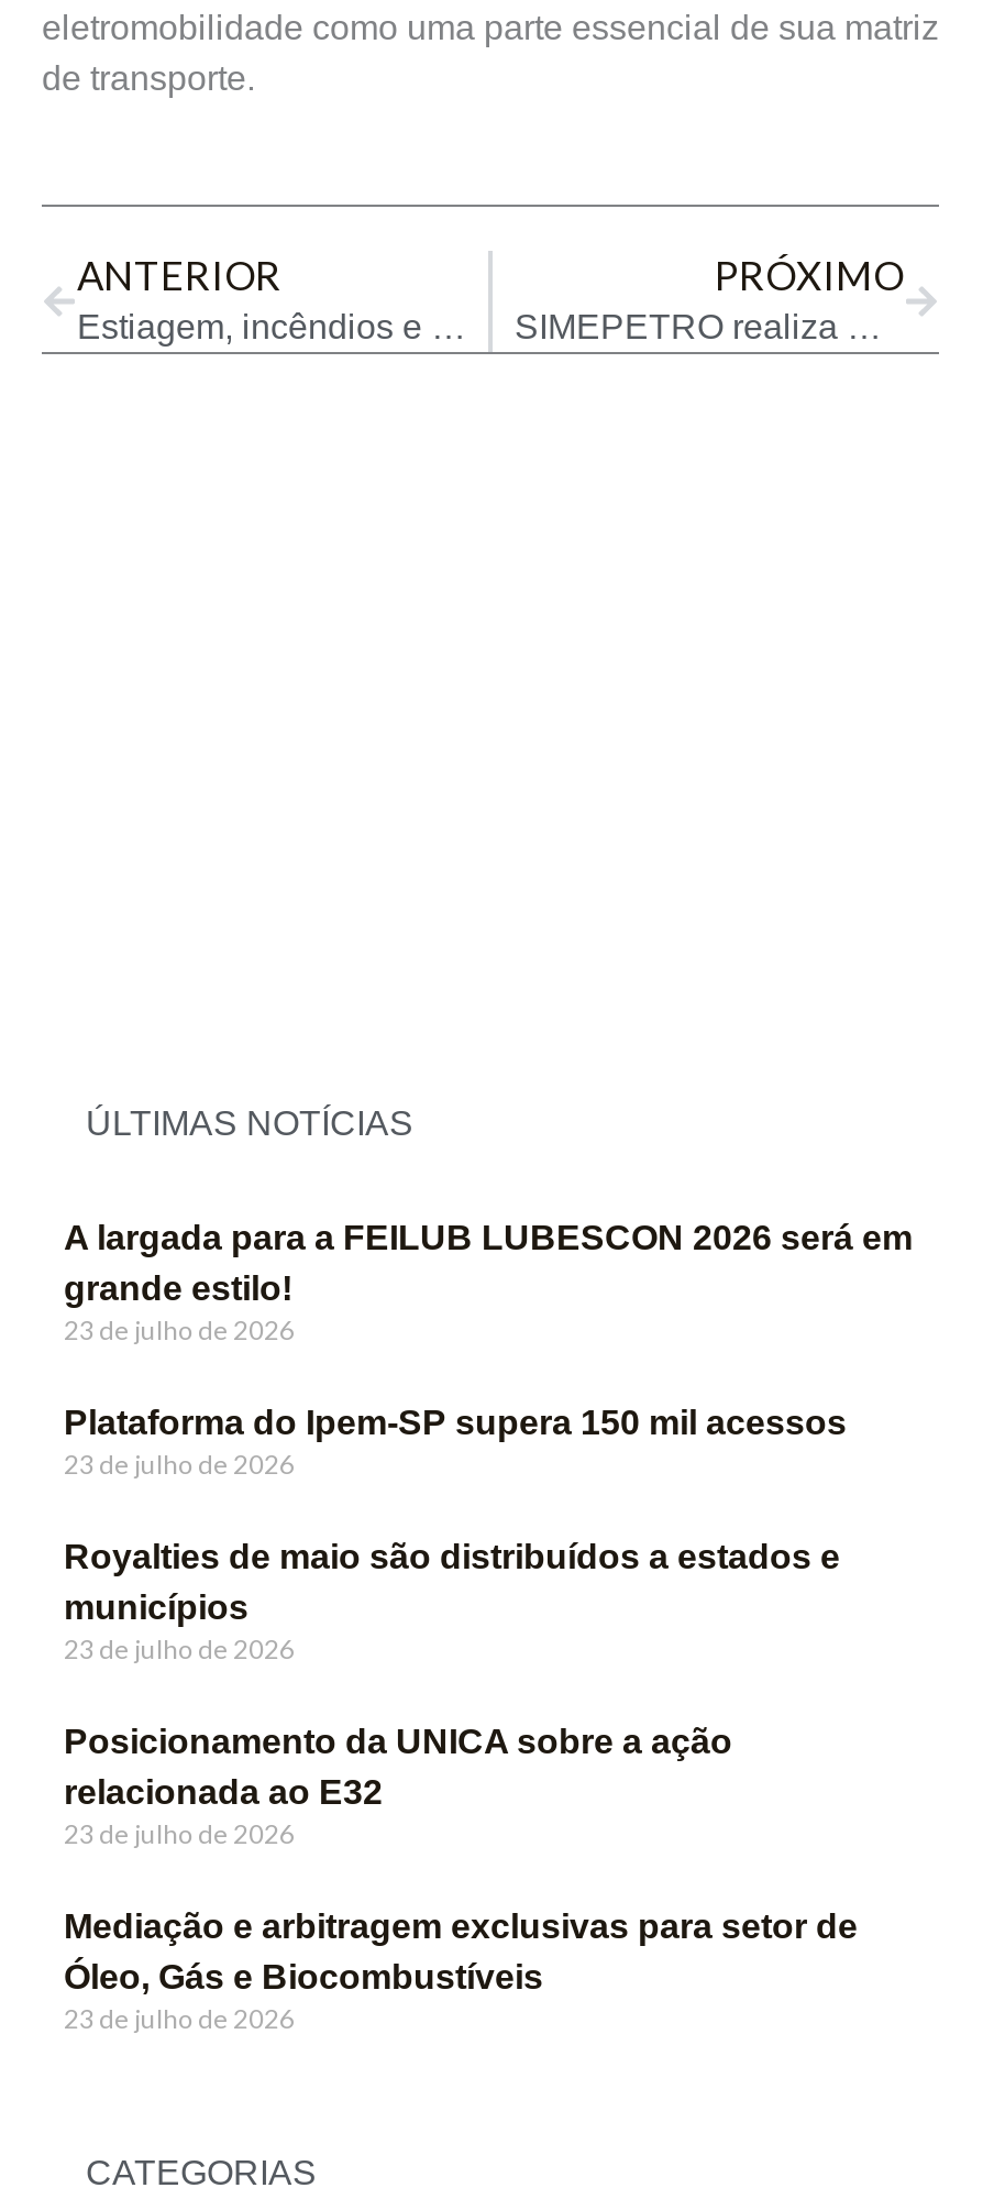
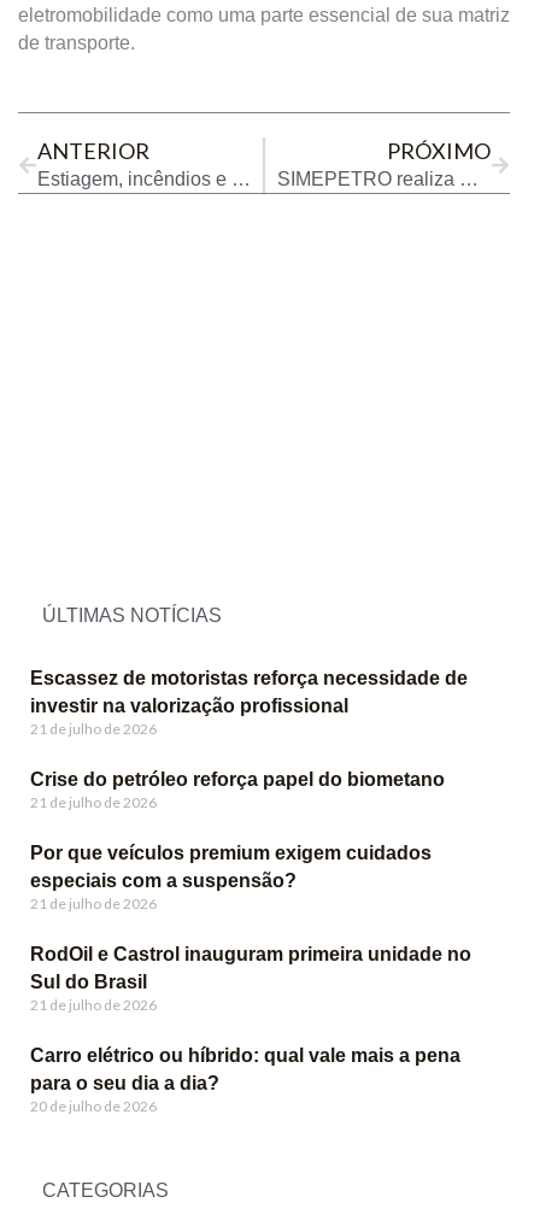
[64,1219,913,1346] A largada para a FEILUB LUBESCON 2026 será em | grande estilo! | 23 de julho de 2026 -> [30,668,468,738] Escassez de motoristas reforça necessidade de | investir na valorização profissional | 21 de julho de 2026
[64,1404,847,1481] Plataforma do Ipem-SP supera 150 mil acessos | 23 de julho de 2026 -> [30,769,445,811] Crise do petróleo reforça papel do biometano | 21 de julho de 2026
[64,1538,840,1665] Royalties de maio são distribuídos a estados e | municípios | 23 de julho de 2026 -> [30,843,432,913] Por que veículos premium exigem cuidados | especiais com a suspensão? | 21 de julho de 2026
[64,1723,732,1850] Posicionamento da UNICA sobre a ação | relacionada ao E32 | 23 de julho de 2026 -> [30,944,471,1014] RodOil e Castrol inauguram primeira unidade no | Sul do Brasil | 21 de julho de 2026
[64,1907,858,2035] Mediação e arbitragem exclusivas para setor de | Óleo, Gás e Biocombustíveis | 23 de julho de 2026 -> [30,1045,460,1115] Carro elétrico ou híbrido: qual vale mais a pena | para o seu dia a dia? | 20 de julho de 2026

